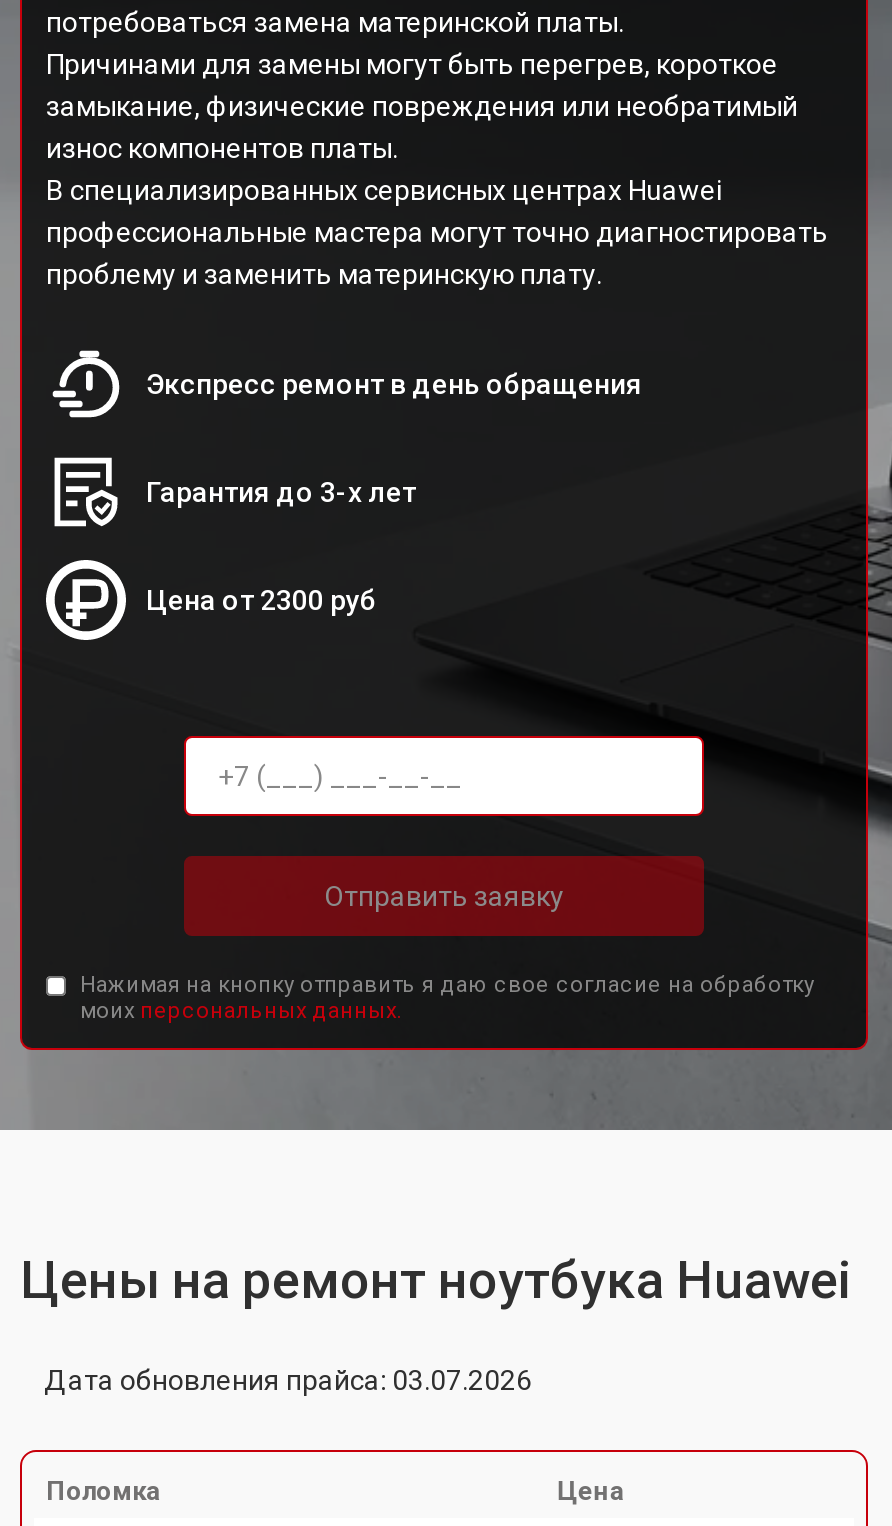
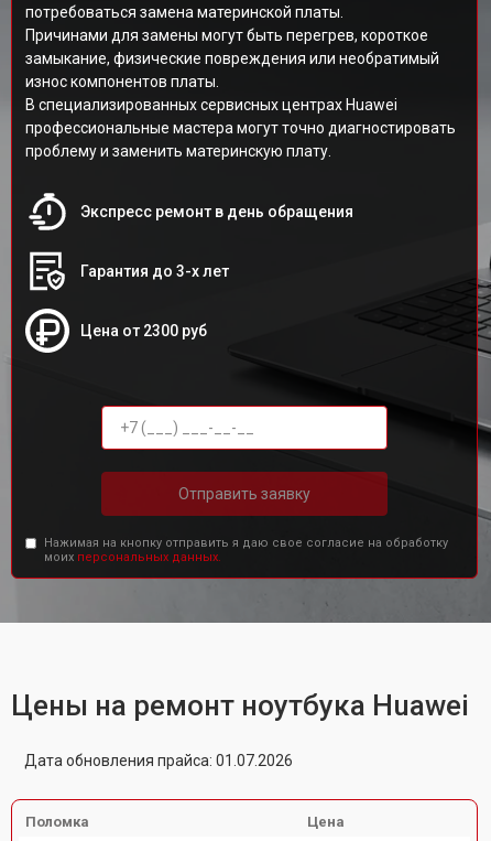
[44,1364,532,1396] Дата обновления прайса: 03.07.2026 -> [24,752,293,769] Дата обновления прайса: 01.07.2026

